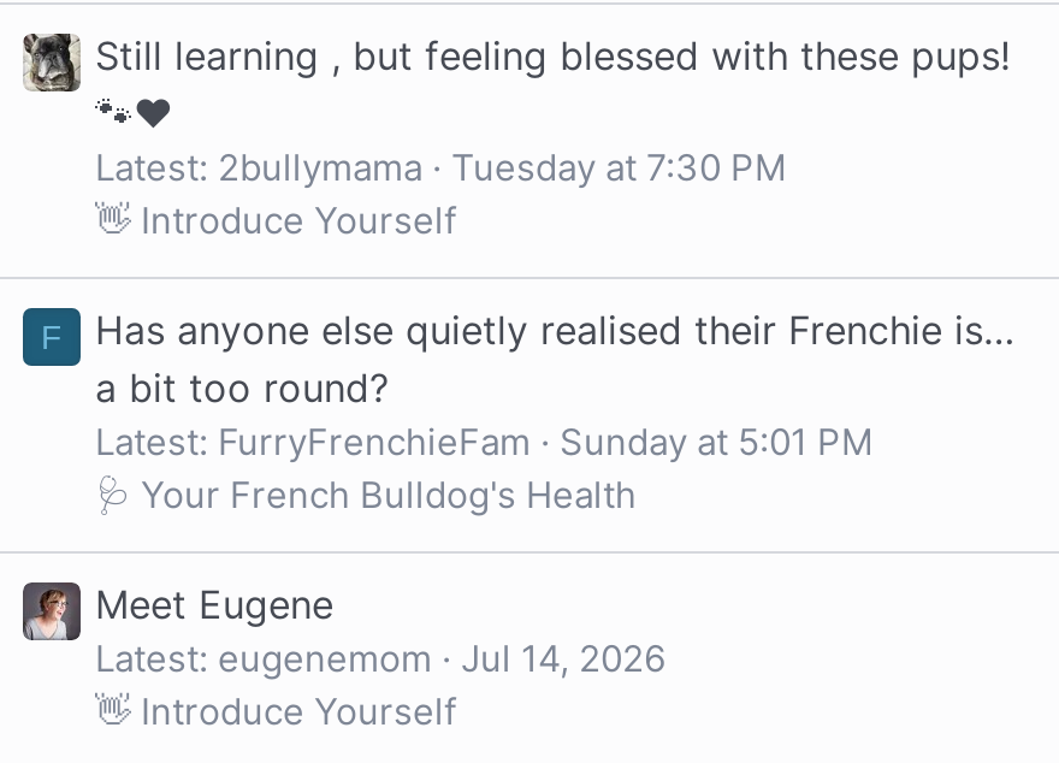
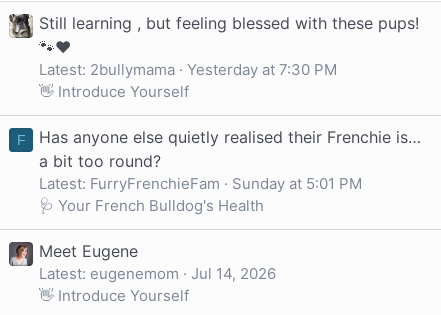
[451,143,786,189] Tuesday at 7:30 PM -> [187,60,337,79] Yesterday at 7:30 PM

